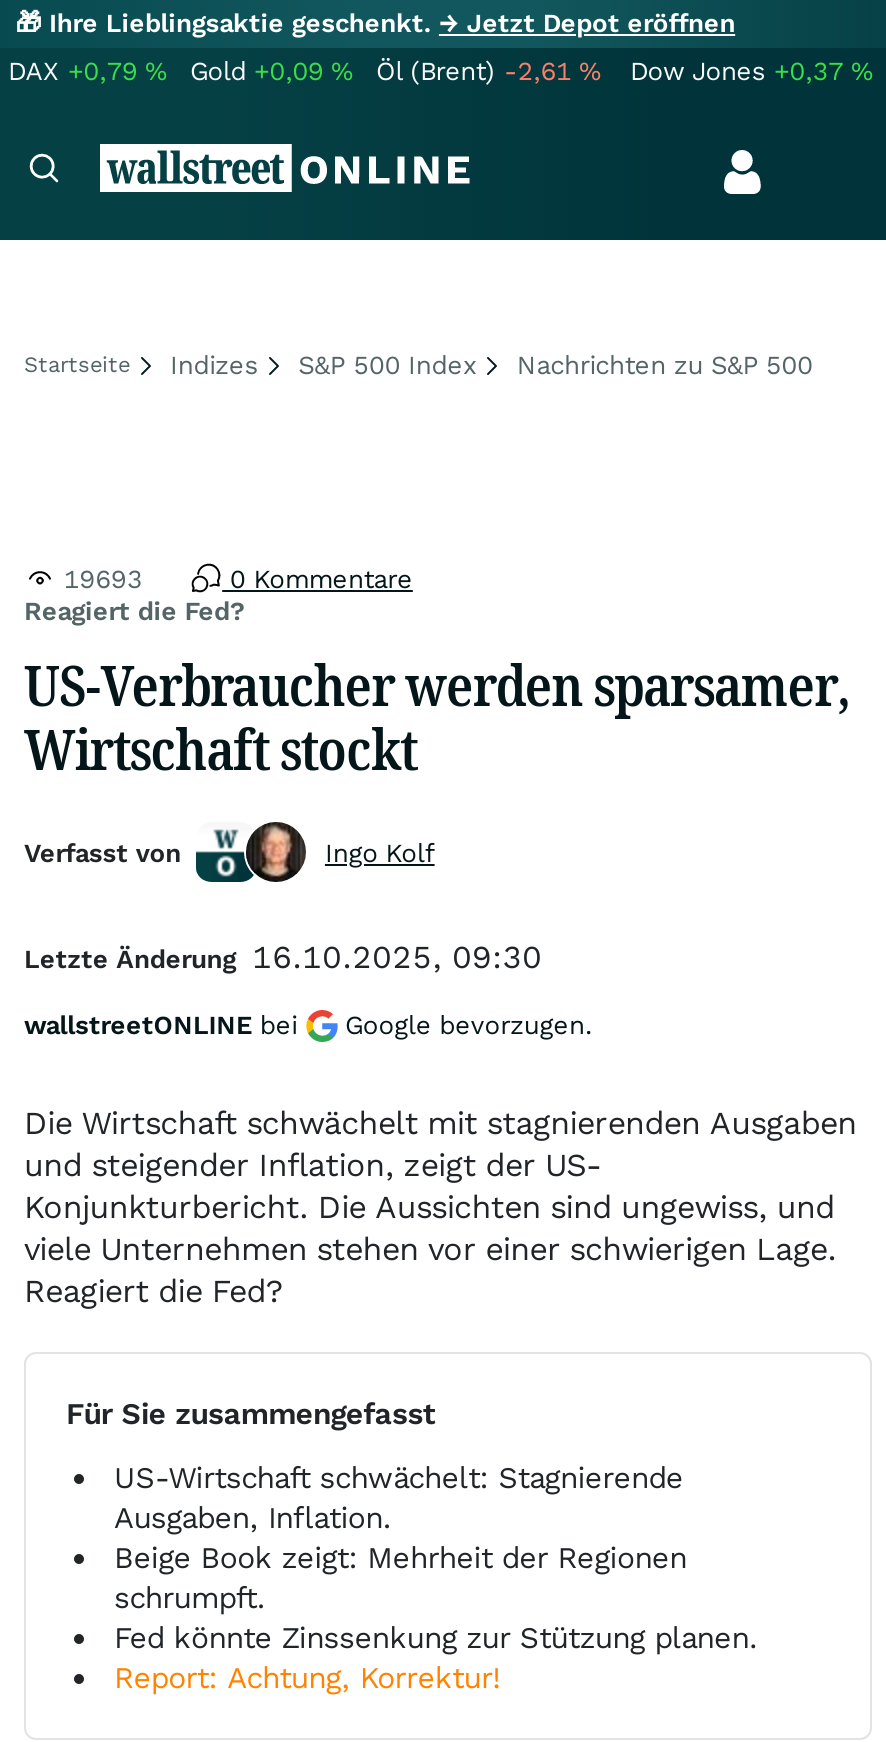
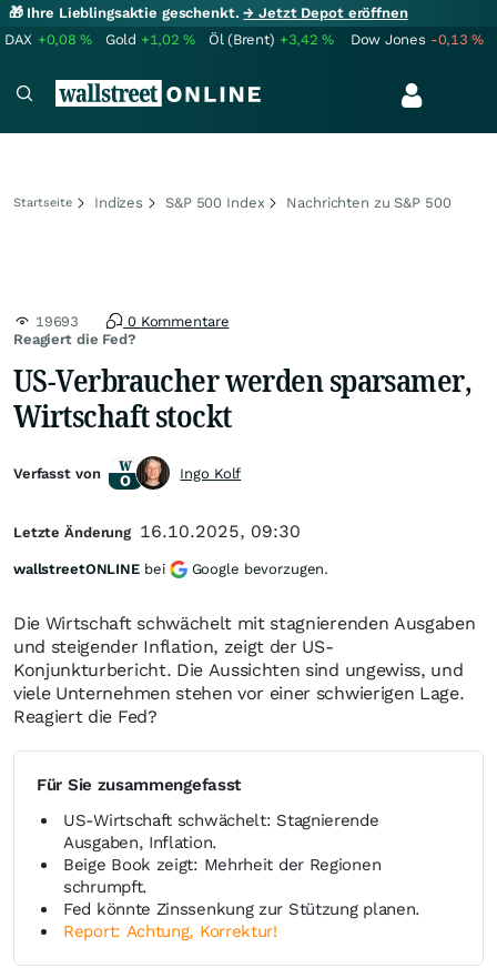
[8,56,166,86] DAX +0,79% -> [4,31,92,48] DAX +0,08%
[190,56,352,86] Gold +0,09% -> [105,31,195,48] Gold +1,02%
[376,56,600,86] Öl (Brent) -2,61% -> [209,31,334,48] Öl (Brent) +3,42%
[630,56,872,86] Dow Jones +0,37% -> [351,31,484,48] Dow Jones -0,13%

